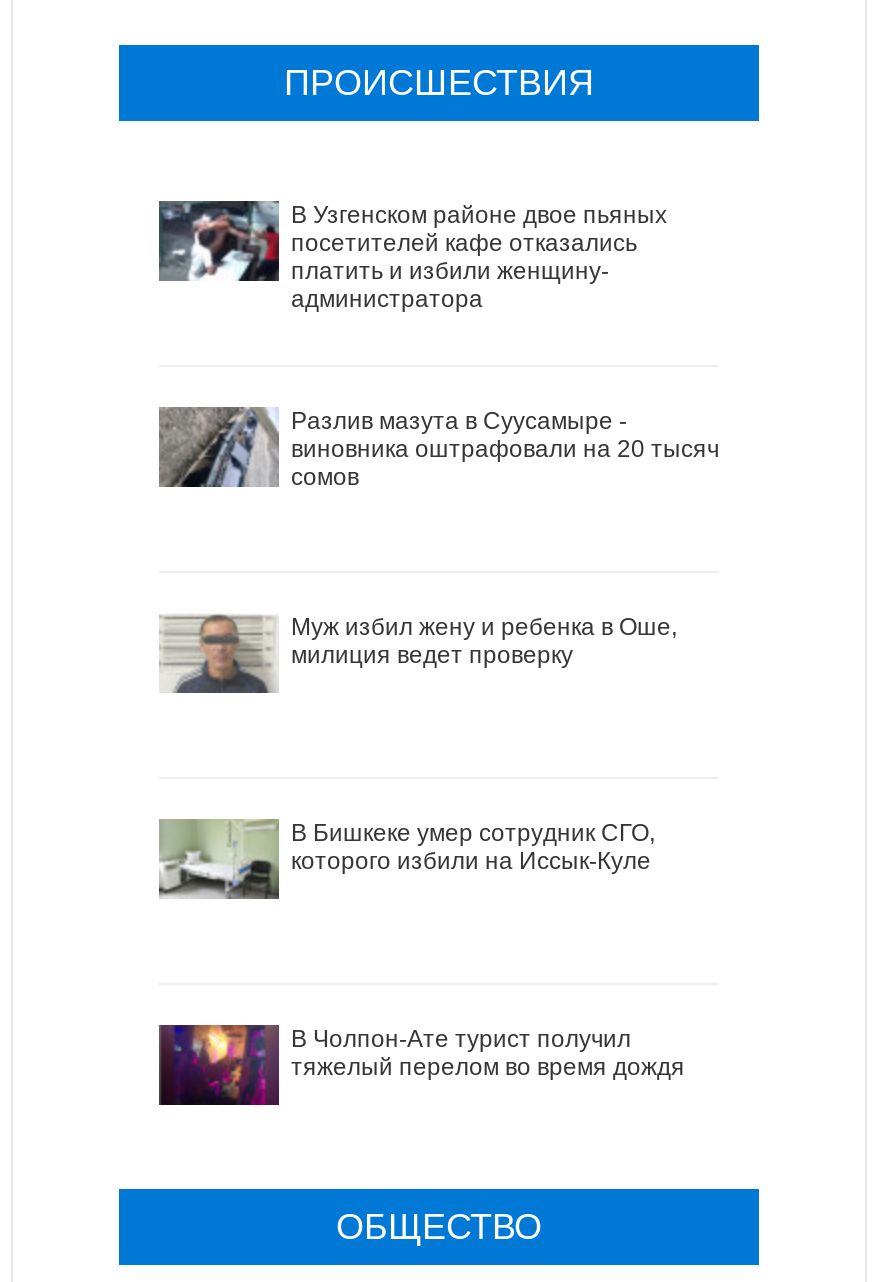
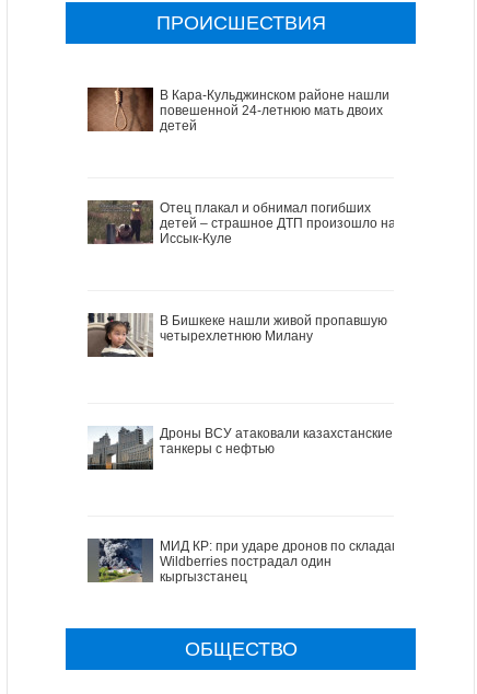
[159,201,667,313] [image] | В Узгенском районе двое пьяных | посетителей кафе отказались | платить и избили женщину- | администратора -> [88,87,389,133] [image] | В Кара-Кульджинском районе нашли | повешенной 24-летнюю мать двоих | детей
[159,407,719,491] [image] | Разлив мазута в Суусамыре - | виновника оштрафовали на 20 тысяч | сомов -> [89,200,396,246] [image] | Отец плакал и обнимал погибших | детей – страшное ДТП произошло на | Иссык-Куле
[159,613,677,693] [image] | Муж избил жену и ребенка в Оше, | милиция ведет проверку -> [86,312,387,358] [image] | В Бишкеке нашли живой пропавшую | четырехлетнюю Милану
[159,819,655,899] [image] | В Бишкеке умер сотрудник СГО, | которого избили на Иссык-Куле -> [88,426,393,471] [image] | Дроны ВСУ атаковали казахстанские | танкеры с нефтью
[161,1023,685,1107] [image] | В Чолпон-Ате турист получил | тяжелый перелом во время дождя -> [88,537,400,584] [image] | МИД КР: при ударе дронов по складам | Wildberries пострадал один | кыргызстанец

